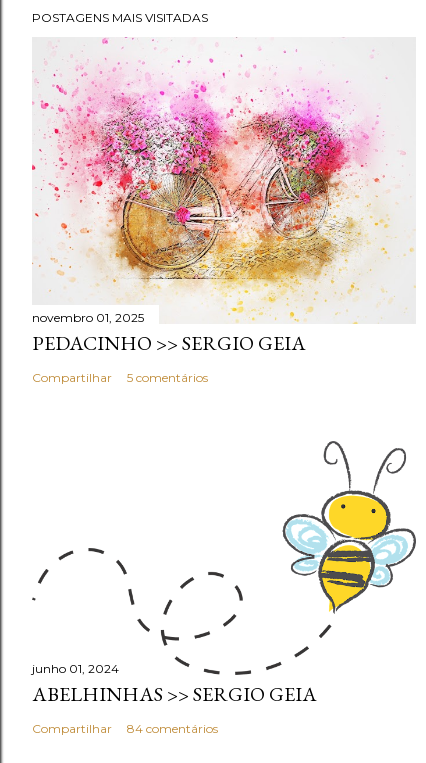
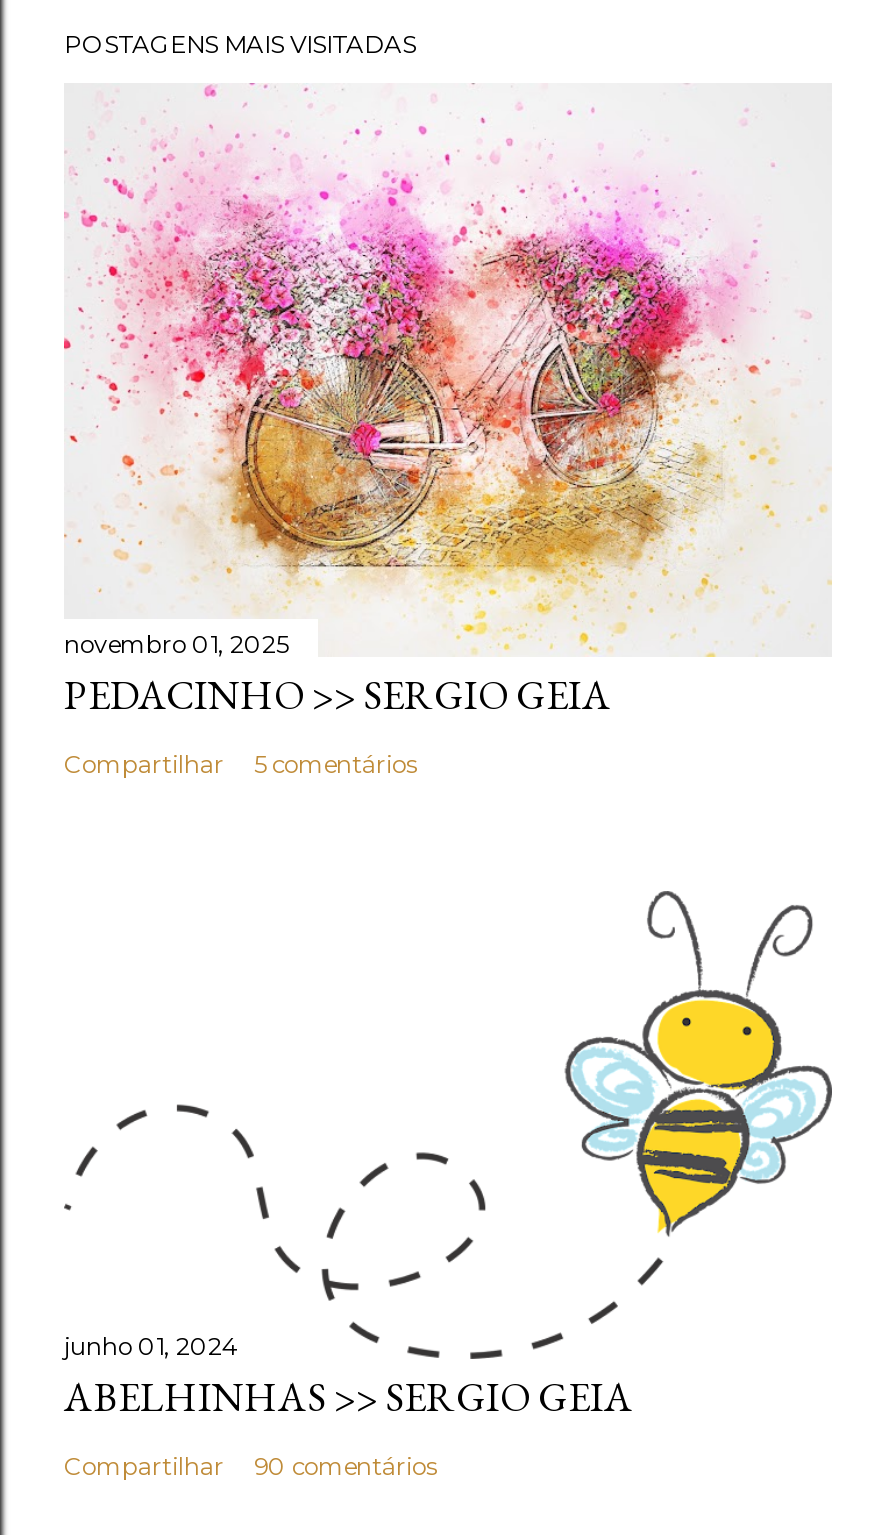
[32,721,218,736] Compartilhar 84 comentários -> [64,1450,436,1480] Compartilhar 90 comentários

